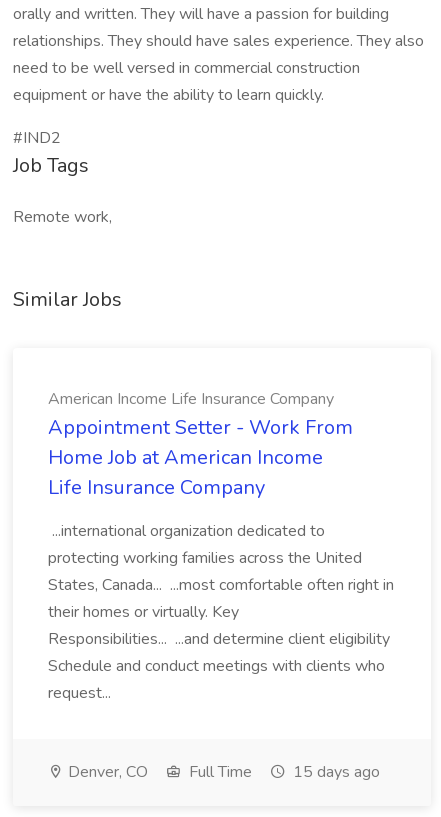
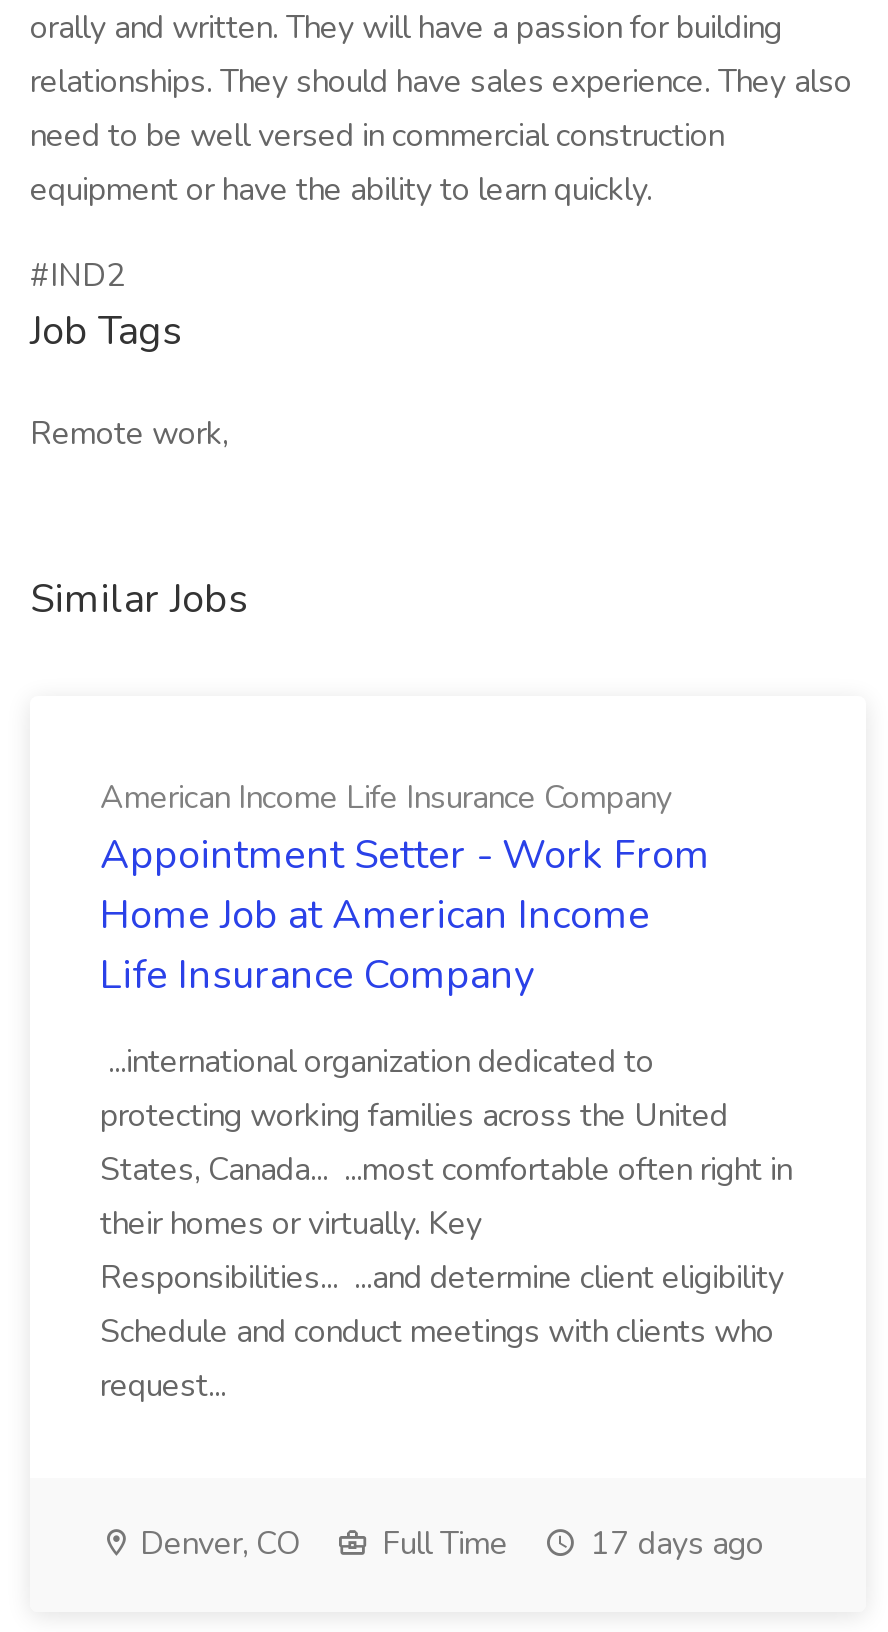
[64,761,380,783] Denver, CO Full Time 15 days ago -> [132,1522,764,1566] Denver, CO Full Time 17 days ago

